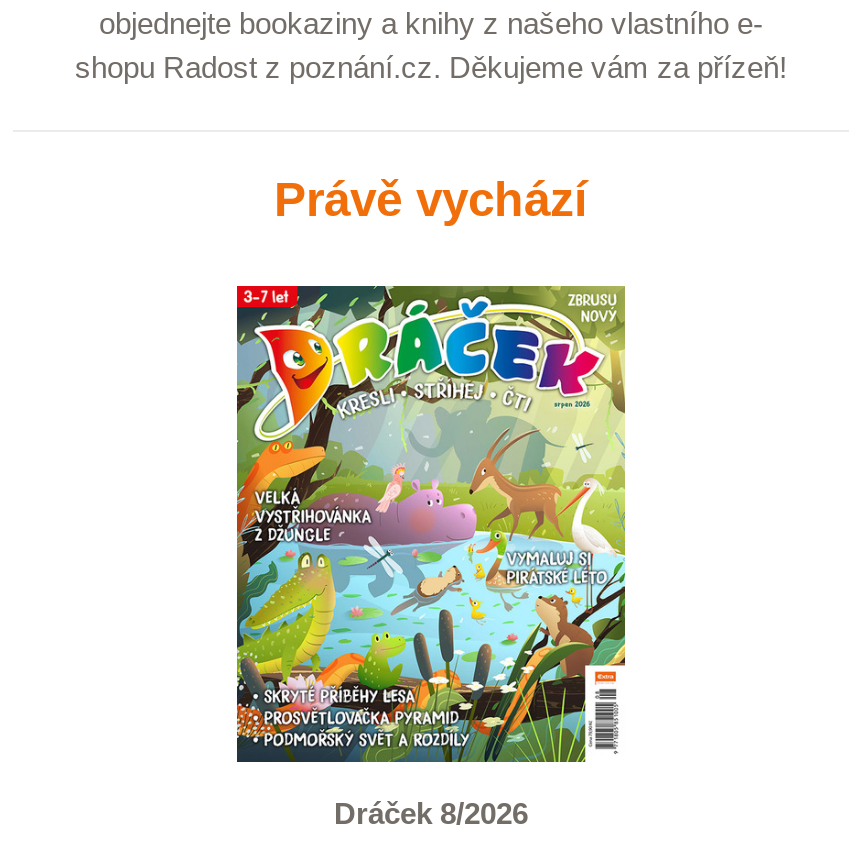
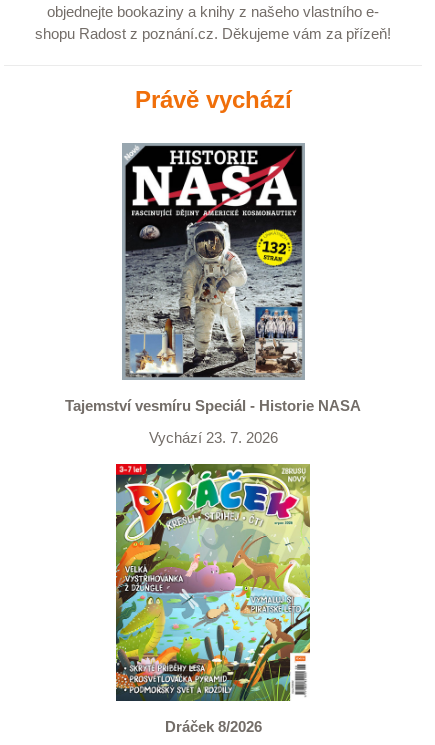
none -> [65,142,361,446] [image] | Tajemství vesmíru Speciál - Historie NASA | Vychází 23. 7. 2026

